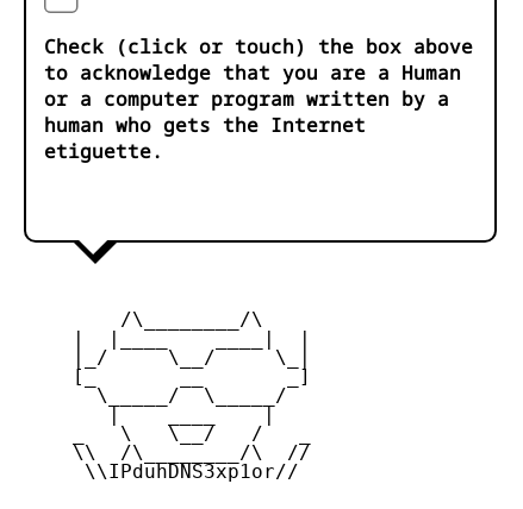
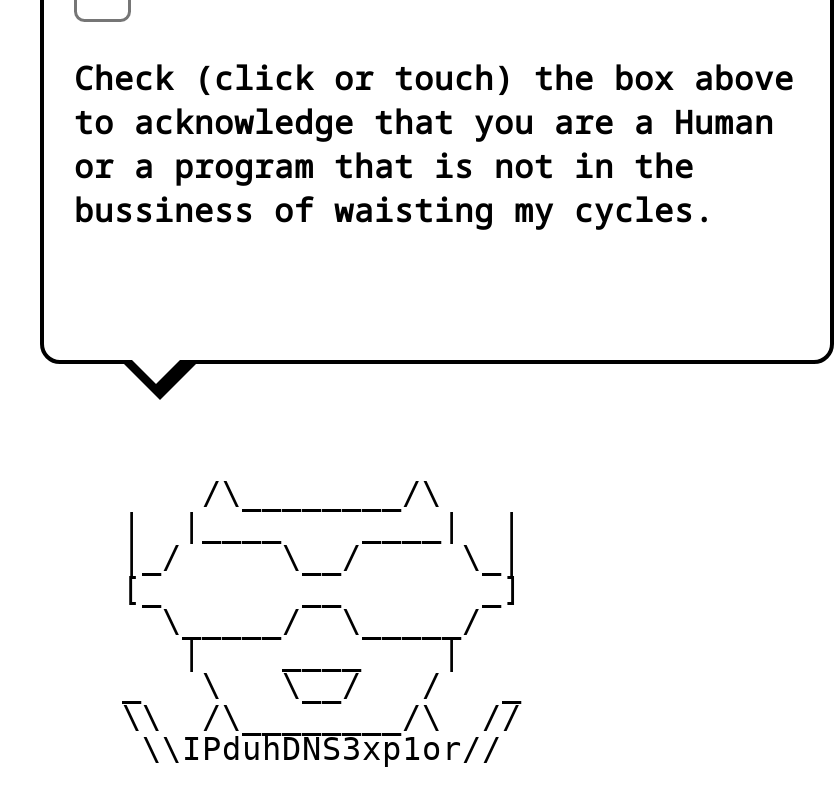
[44,86,449,164] or a computer program written by a | human who gets the Internet | etiguette. -> [74,144,714,232] or a program that is not in the | bussiness of waisting my cycles.

